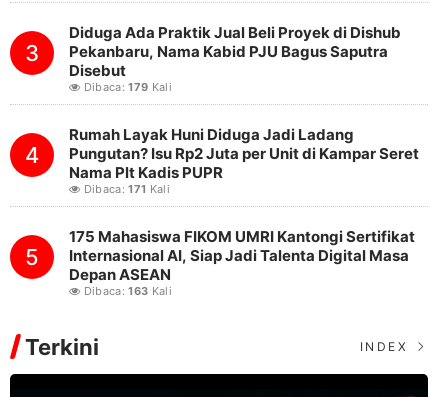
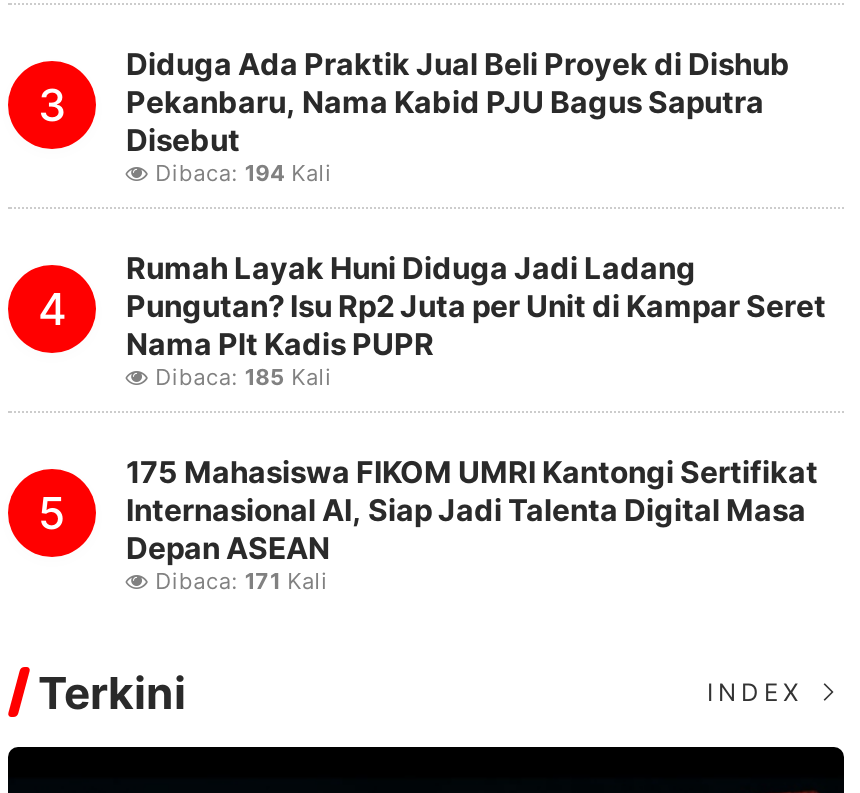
[80,80,172,94] Dibaca: 179 Kali -> [149,159,332,187] Dibaca: 194 Kali
[80,182,170,196] Dibaca: 171 Kali -> [149,363,332,391] Dibaca: 185 Kali
[80,284,172,298] Dibaca: 163 Kali -> [149,567,328,595] Dibaca: 171 Kali

